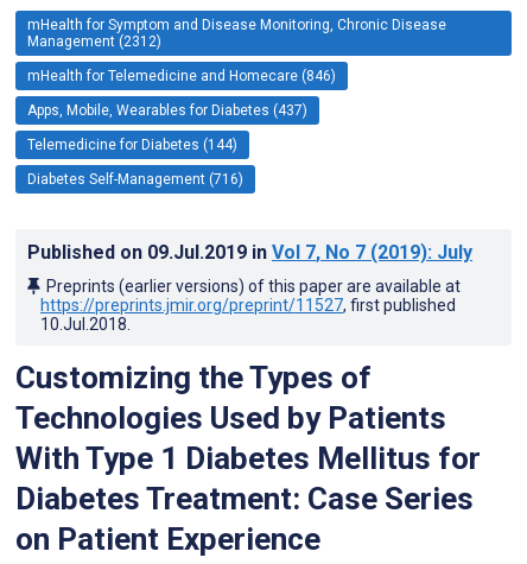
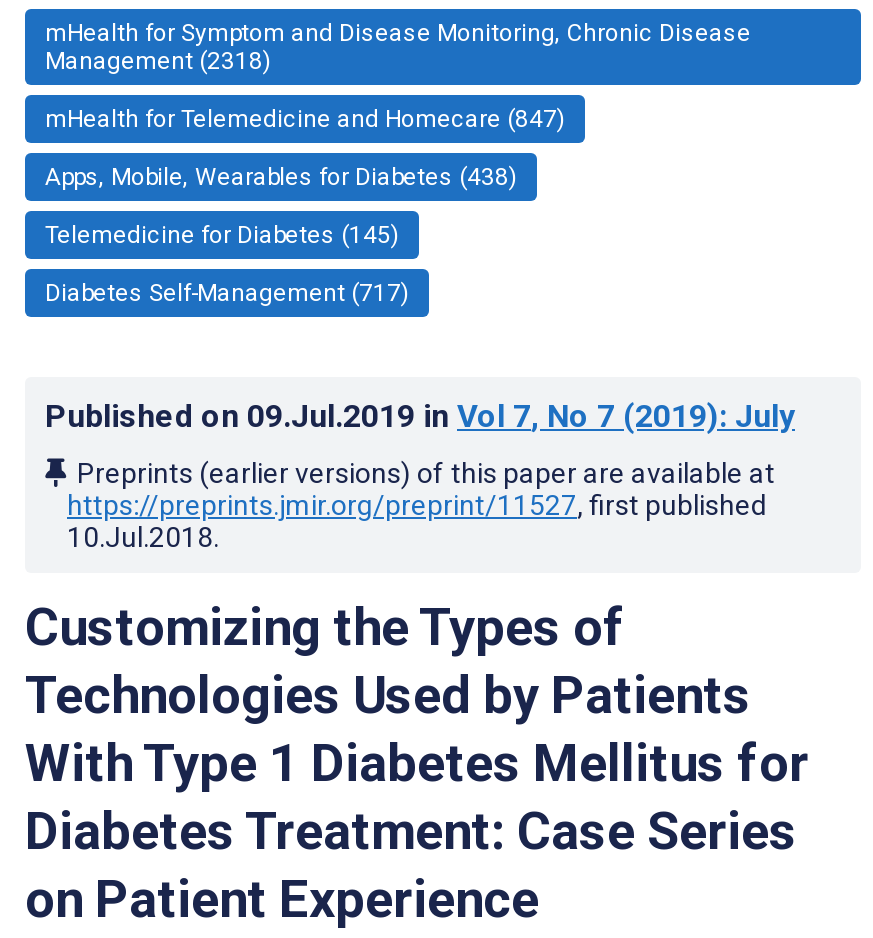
[27,33,161,50] Management (2312) -> [45,47,271,75] Management (2318)
[27,68,336,84] mHealth for Telemedicine and Homecare (846) -> [45,105,565,133] mHealth for Telemedicine and Homecare (847)
[27,102,307,119] Apps, Mobile, Wearables for Diabetes (437) -> [45,163,517,191] Apps, Mobile, Wearables for Diabetes (438)
[27,136,237,153] Telemedicine for Diabetes (144) -> [45,221,399,249] Telemedicine for Diabetes (145)
[27,171,243,187] Diabetes Self-Management (716) -> [45,279,409,307] Diabetes Self-Management (717)

